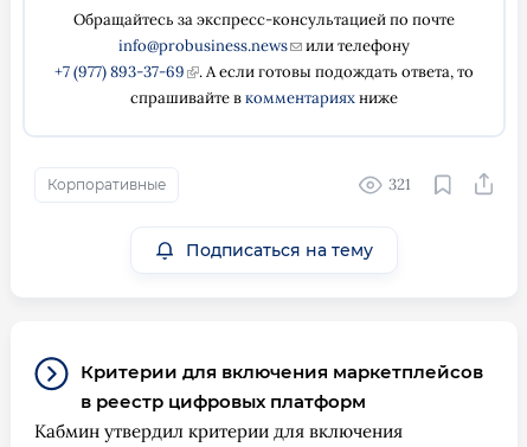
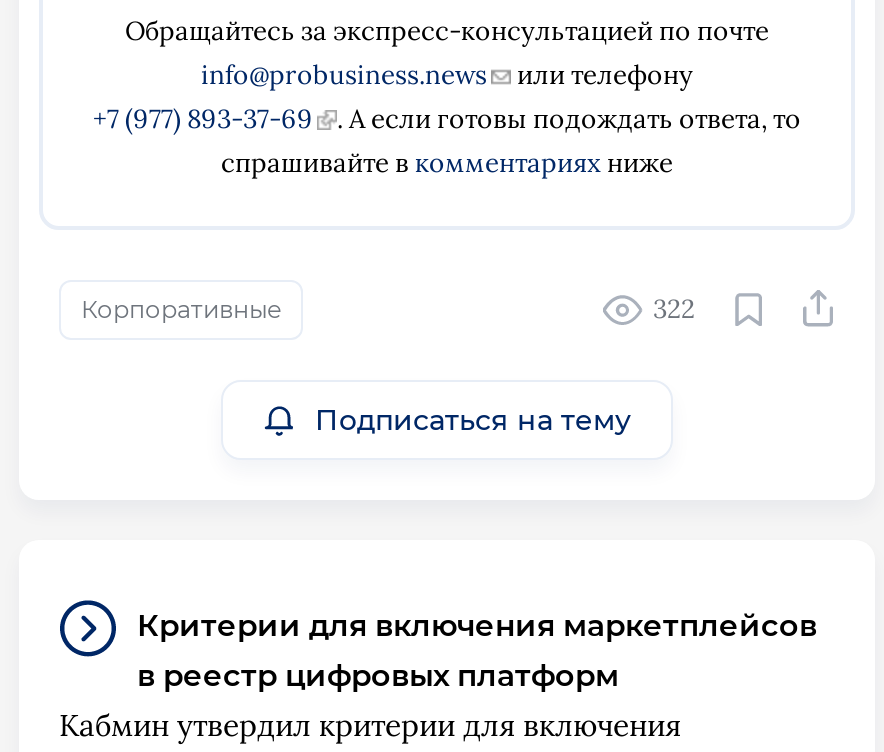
[388,174,411,194] 321 -> [653,292,695,326] 322

